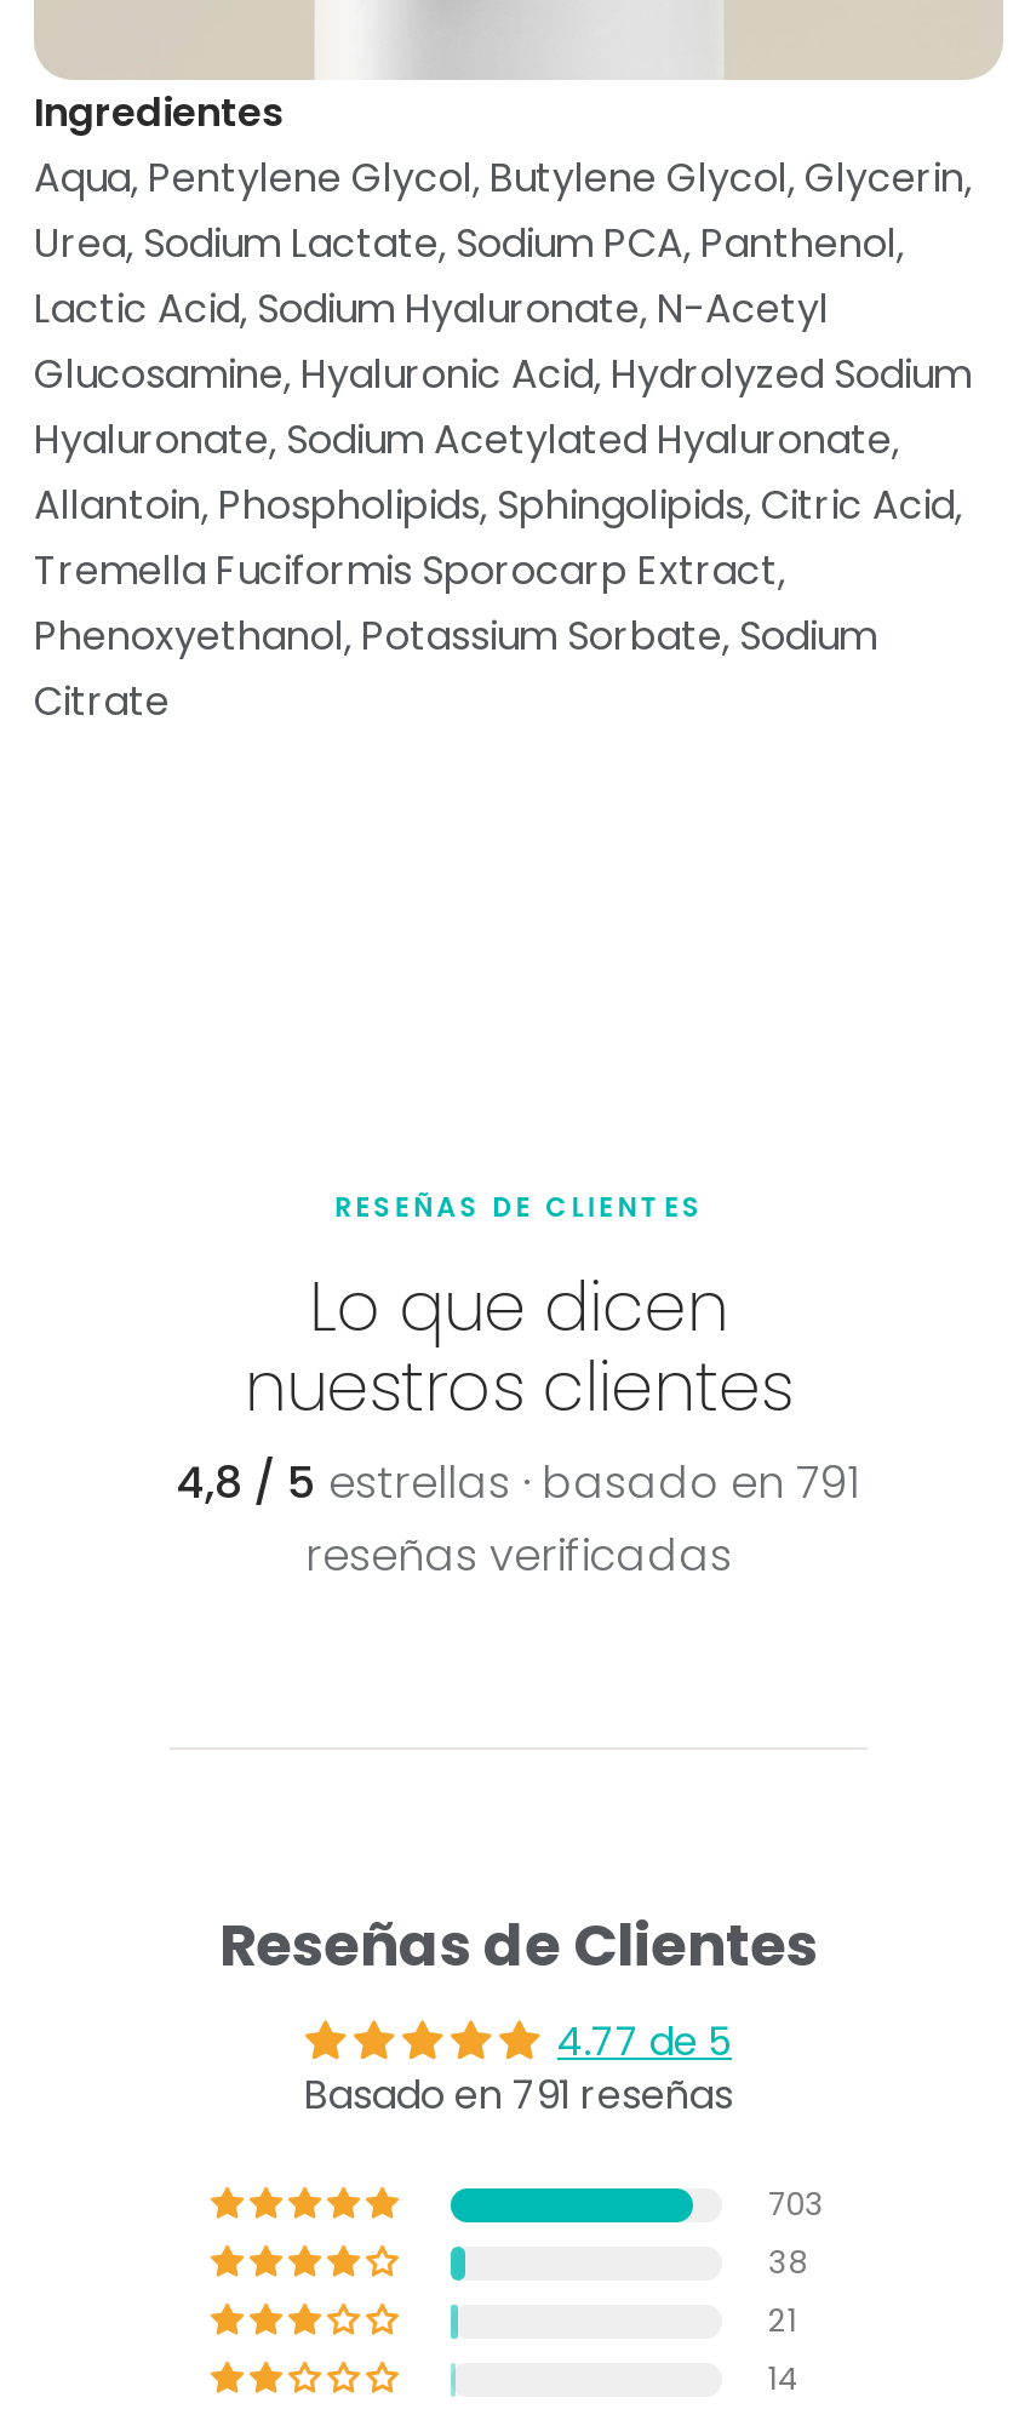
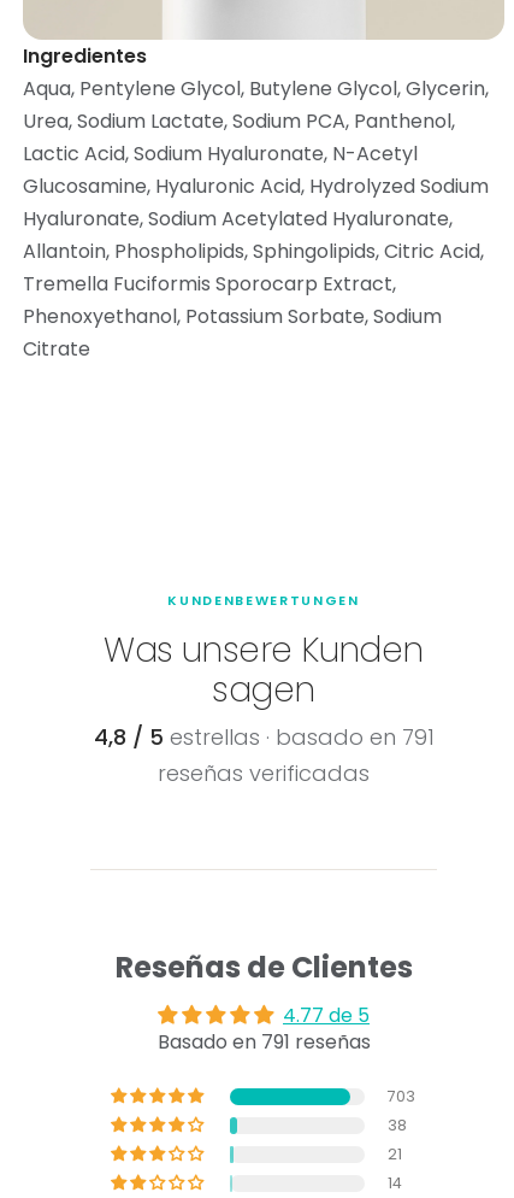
[244,1188,793,1435] RESEÑAS DE CLIENTES | Lo que dicen | nuestros clientes -> [104,591,423,713] KUNDENBEWERTUNGEN | Was unsere Kunden | sagen

